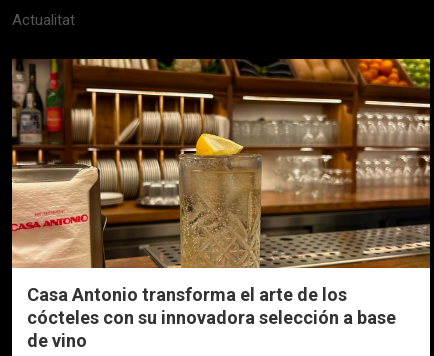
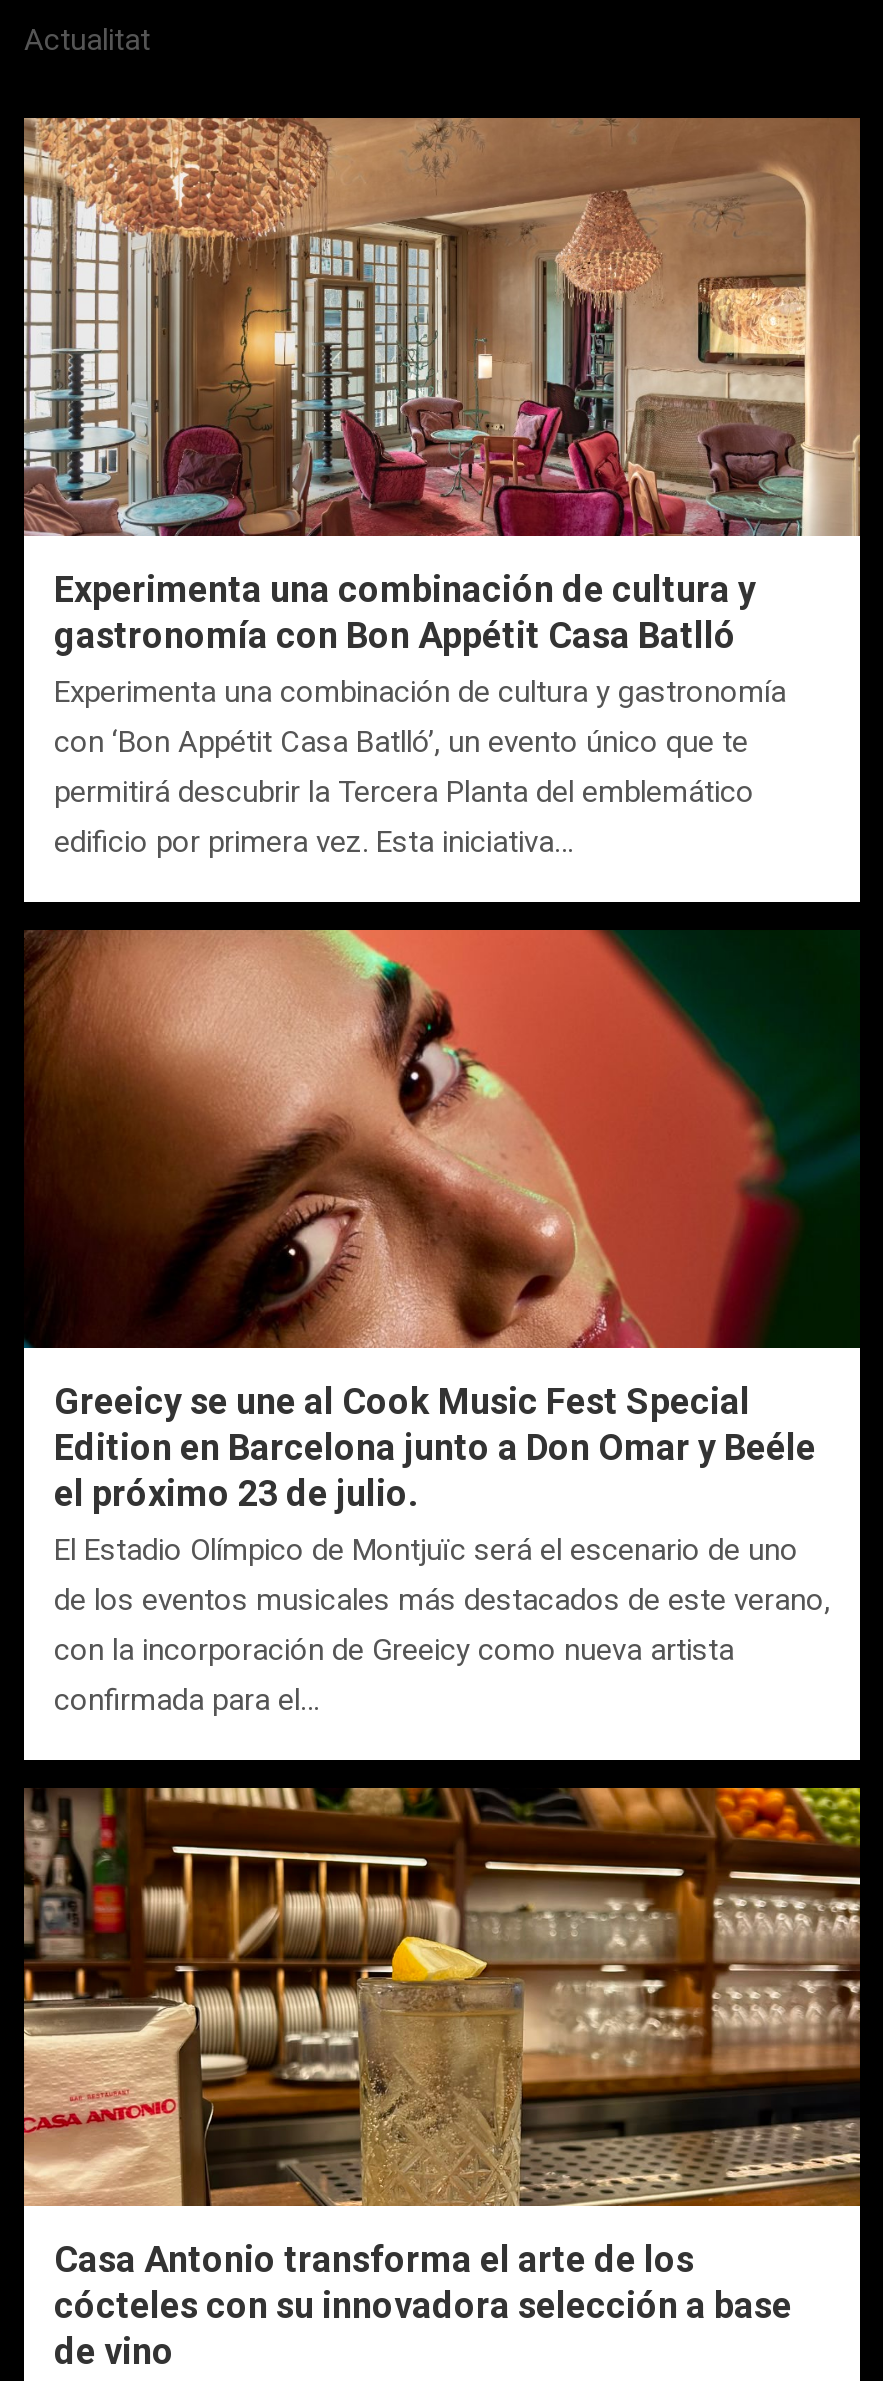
none -> [22,116,862,860] [image] | Experimenta una combinación de cultura y | gastronomía con Bon Appétit Casa Batlló | Experimenta una combinación de cultura y gastronomía | con ‘Bon Appétit Casa Batlló’, un evento único que te | permitirá descubrir la Tercera Planta del emblemático | edificio por primera vez. Esta iniciativa…
none -> [24,928,860,1718] [image] | Greeicy se une al Cook Music Fest Special | Edition en Barcelona junto a Don Omar y Beéle | el próximo 23 de julio. | El Estadio Olímpico de Montjuïc será el escenario de uno | de los eventos musicales más destacados de este verano, | con la incorporación de Greeicy como nueva artista | confirmada para el…

